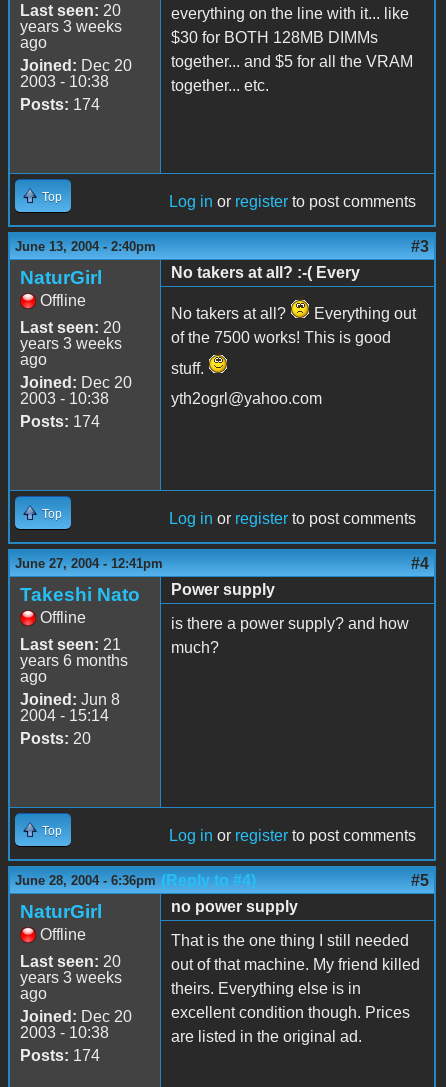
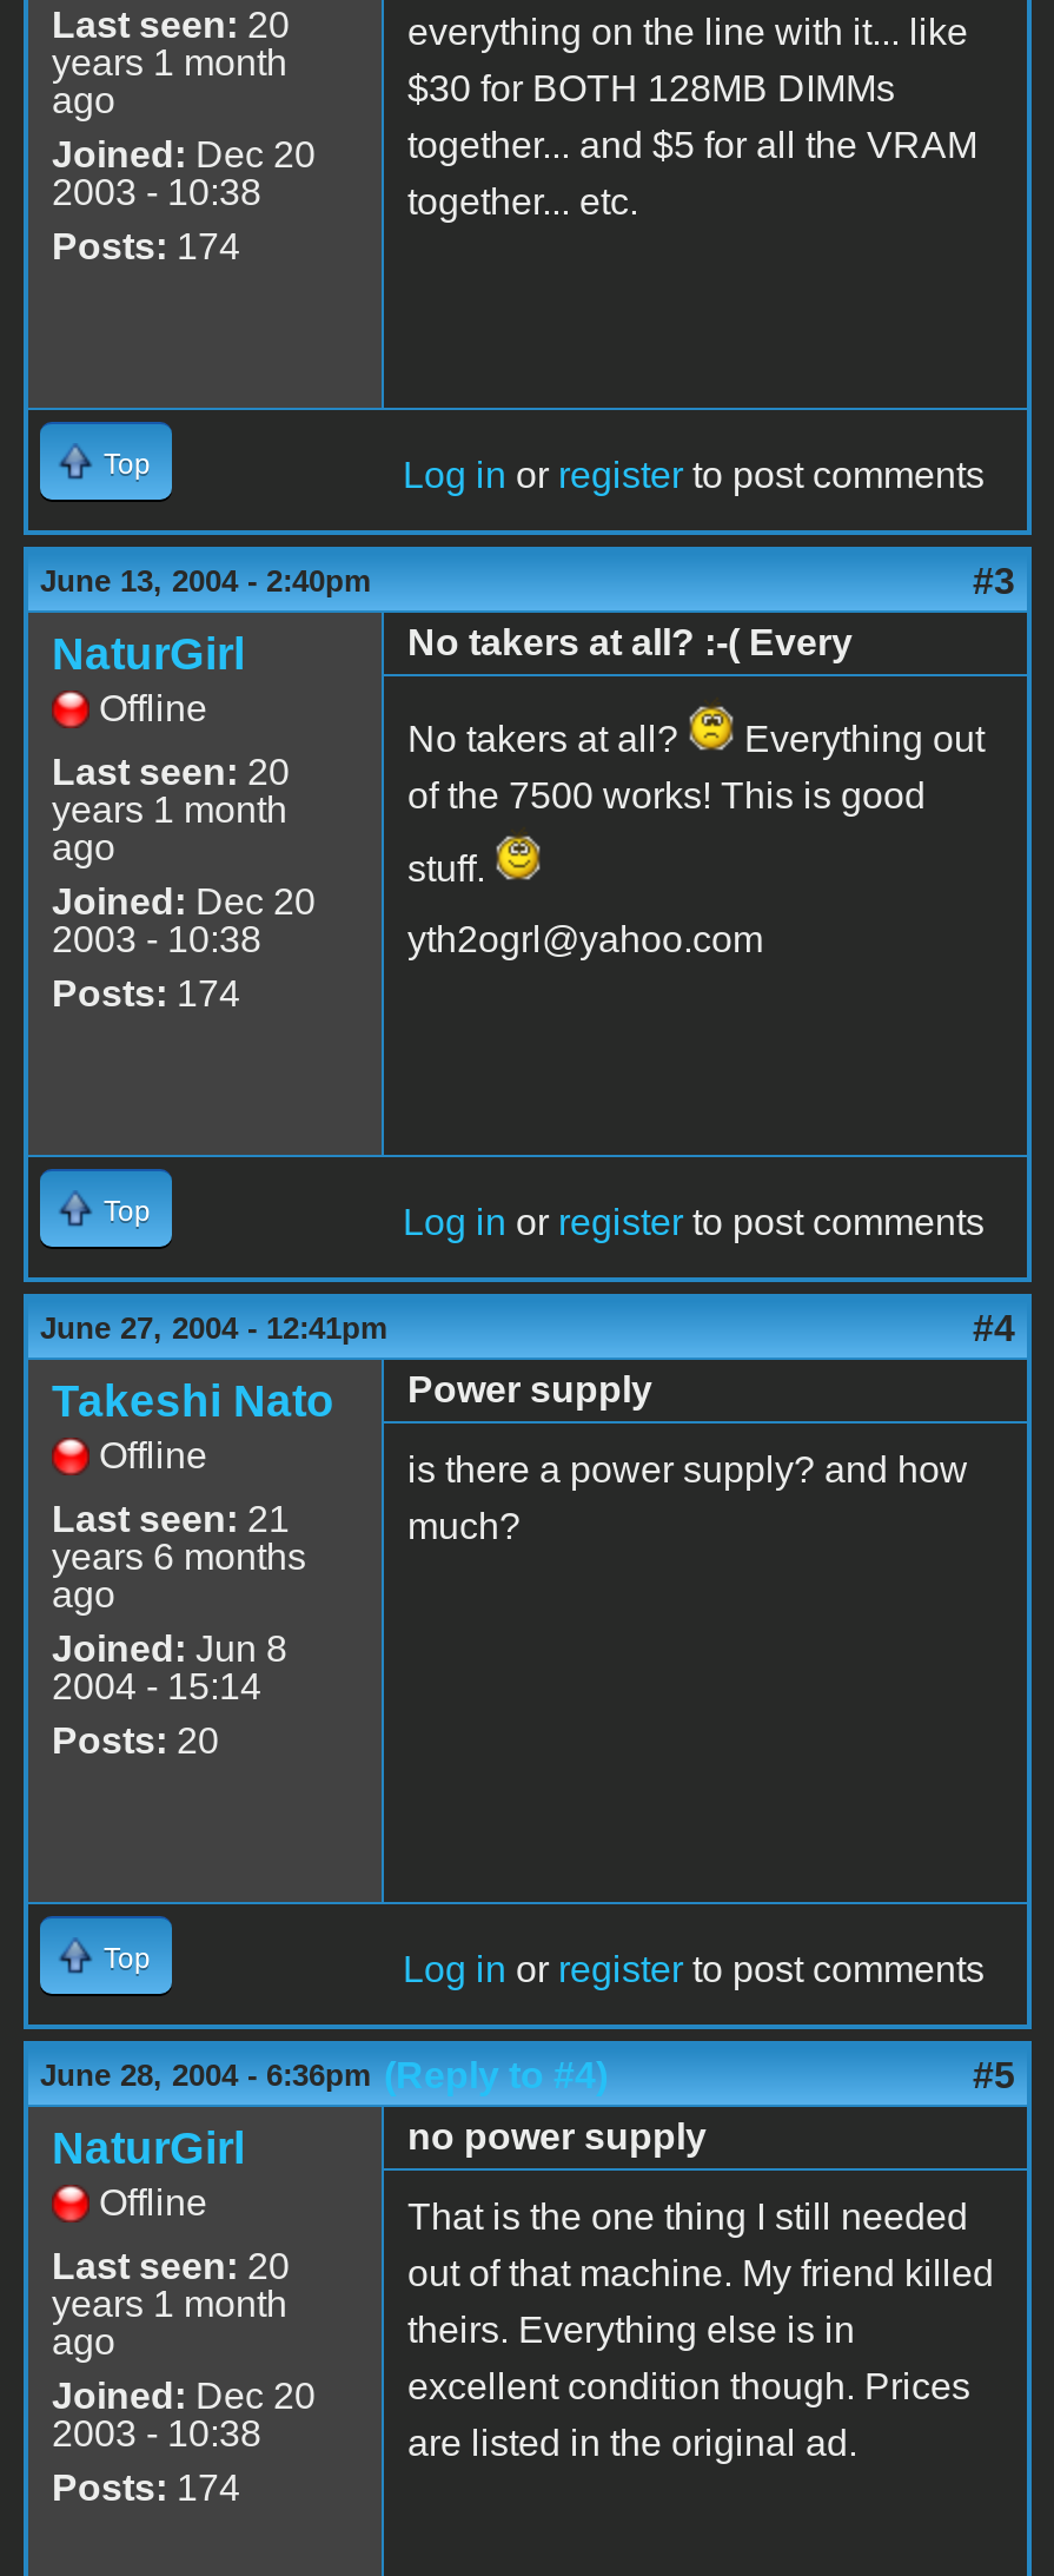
[20,18,122,35] years 3 weeks -> [52,42,287,82] years 1 month
[20,335,122,352] years 3 weeks -> [52,789,287,829] years 1 month
[20,969,122,986] years 3 weeks -> [52,2284,287,2324] years 1 month

